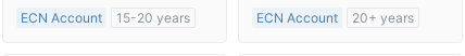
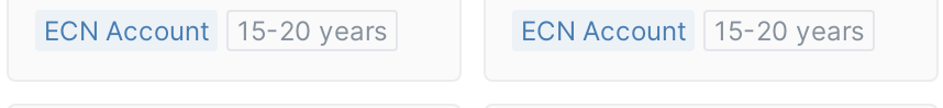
[256,10,414,26] ECN Account 20+ years -> [521,14,864,47] ECN Account 15-20 years

